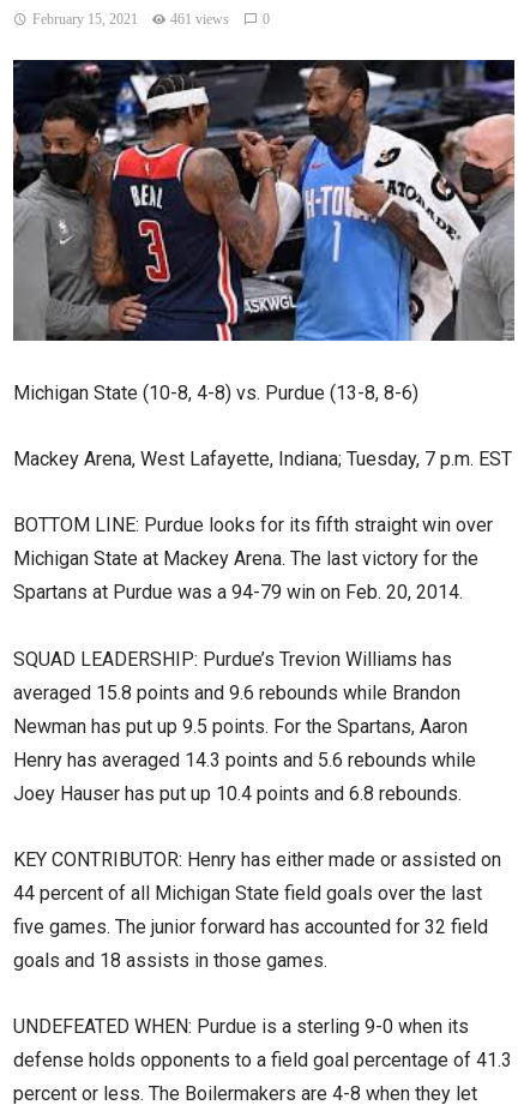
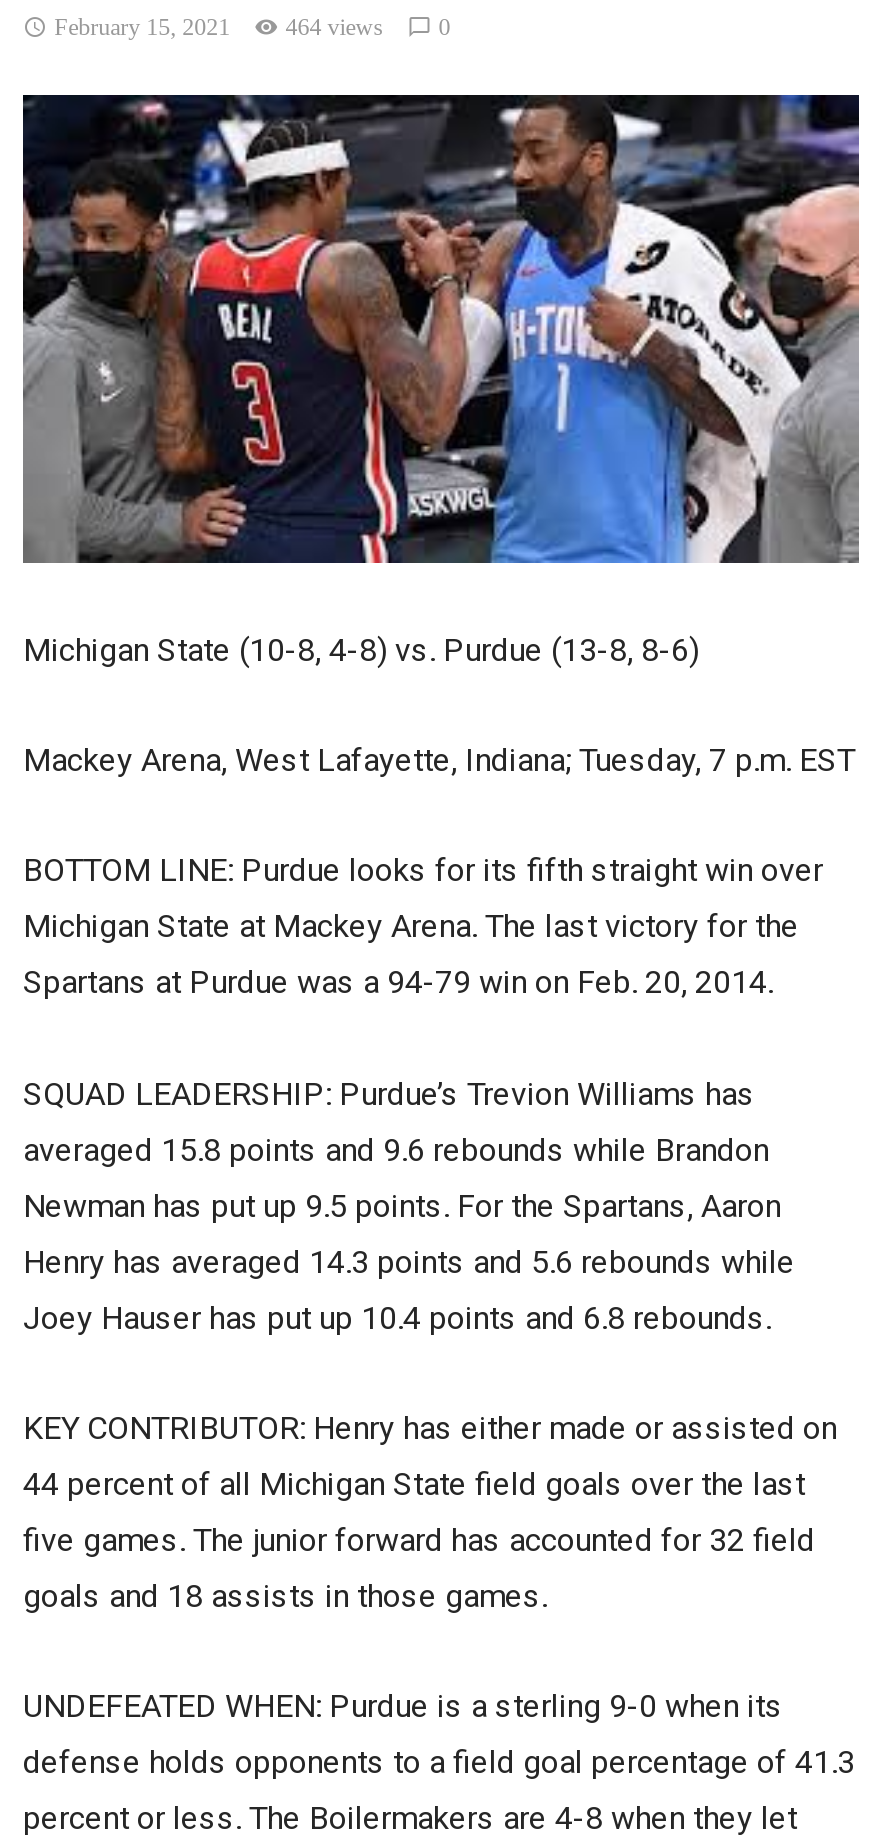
[32,11,270,28] February 15, 2021 461 views 0 -> [54,13,451,41] February 15, 2021 464 views 0

